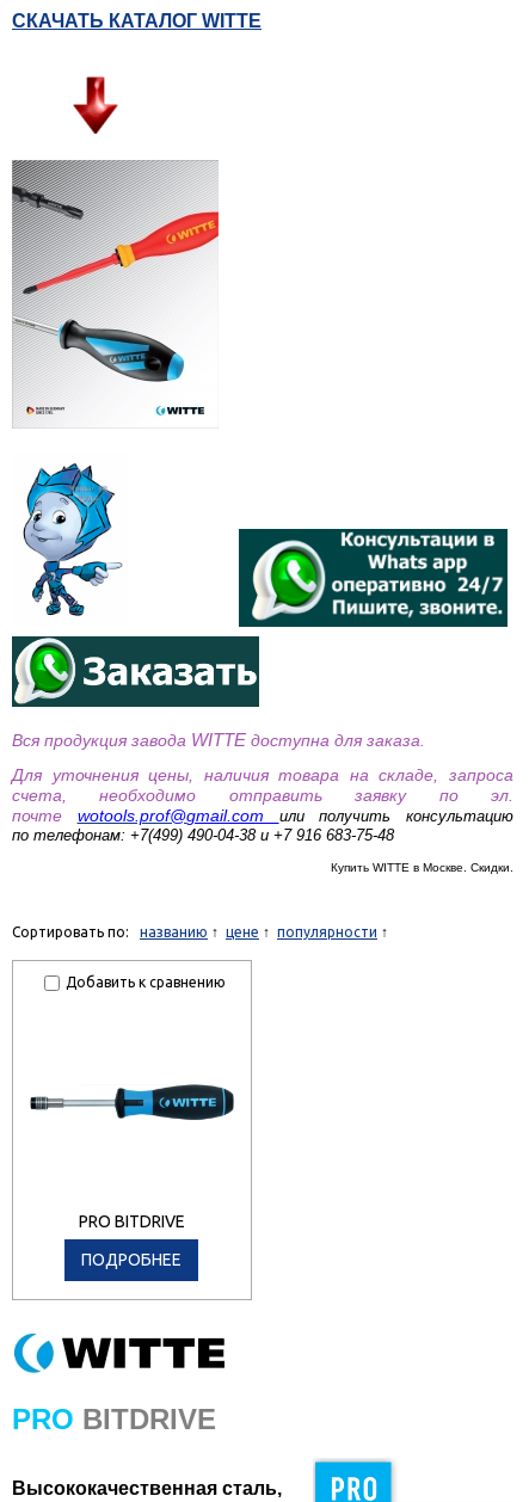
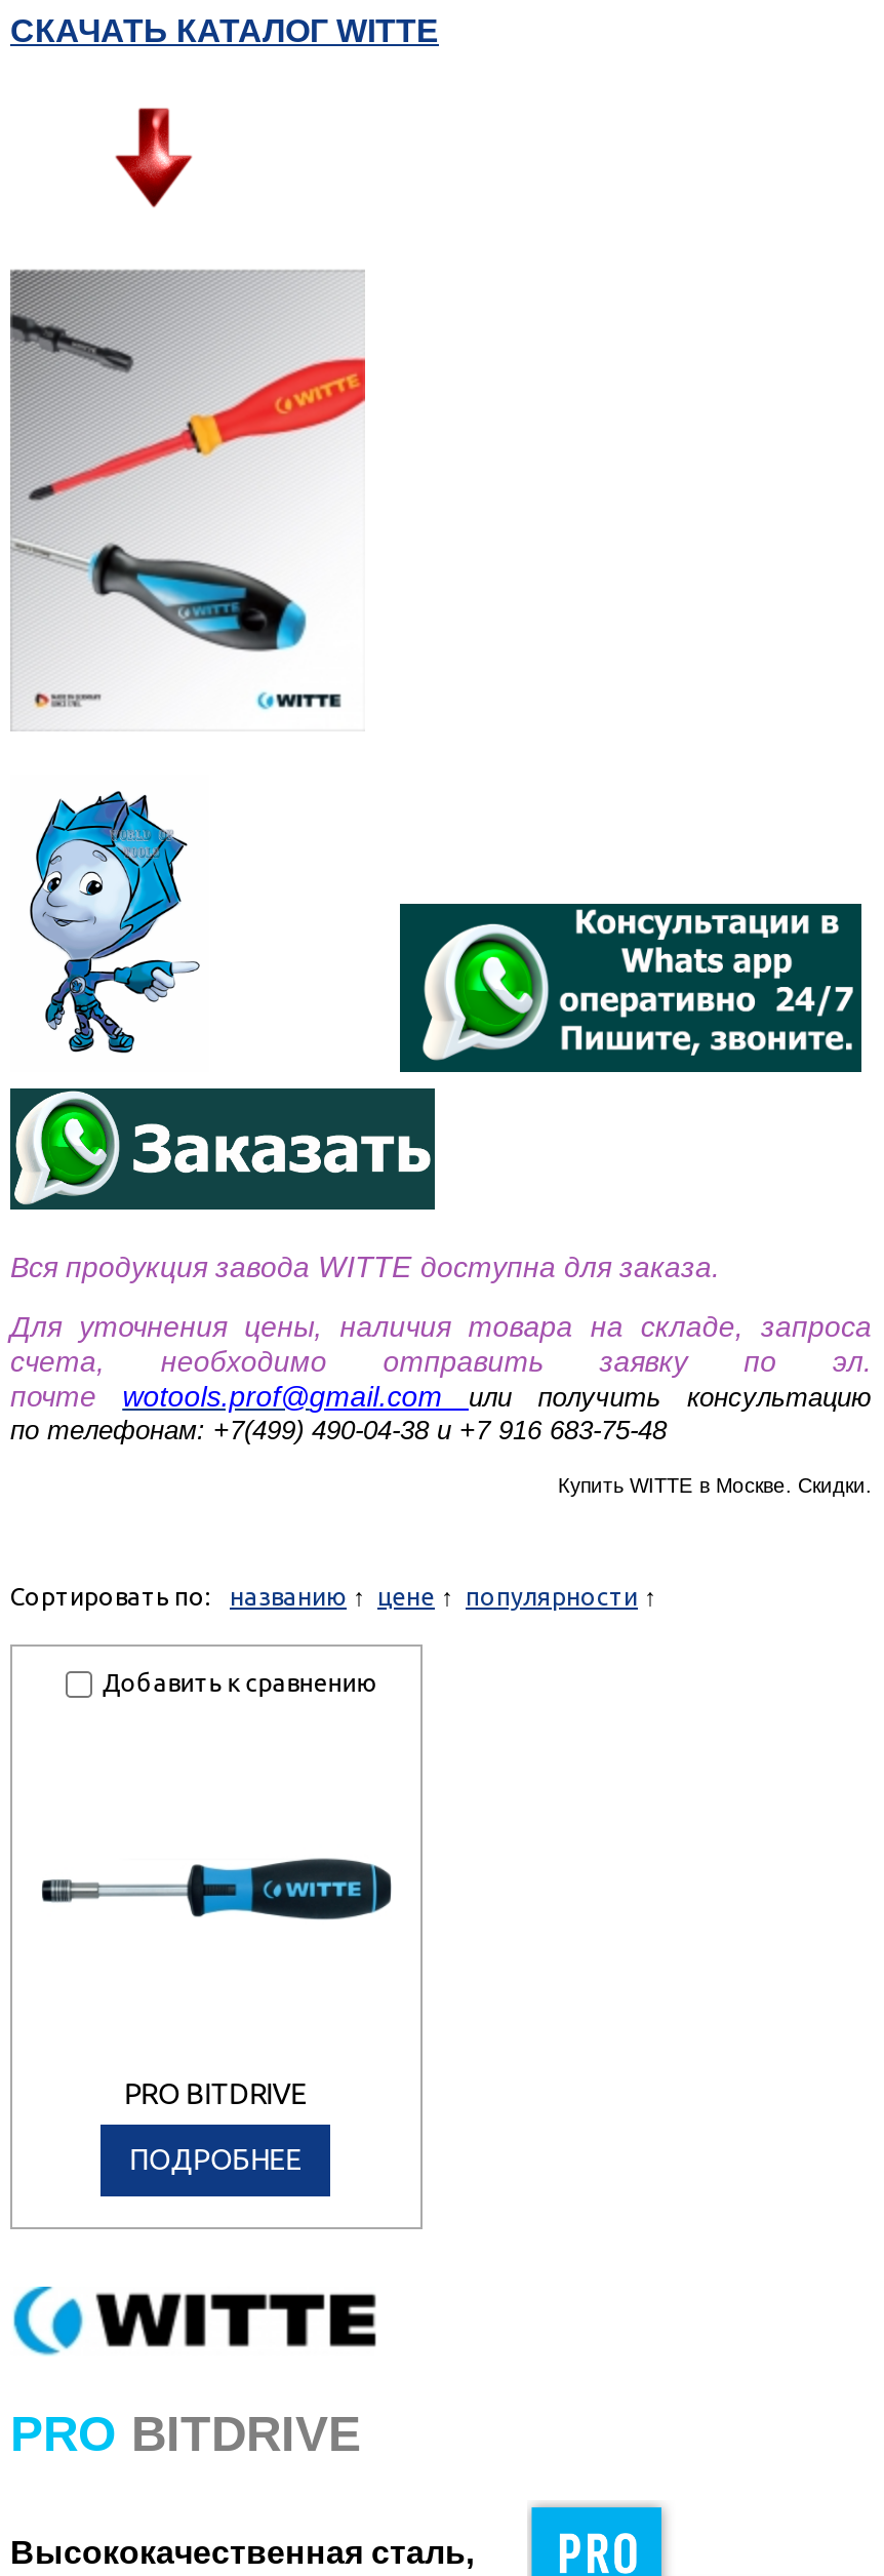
[73,66,118,135] [image] -> [115,106,193,225] [image]

